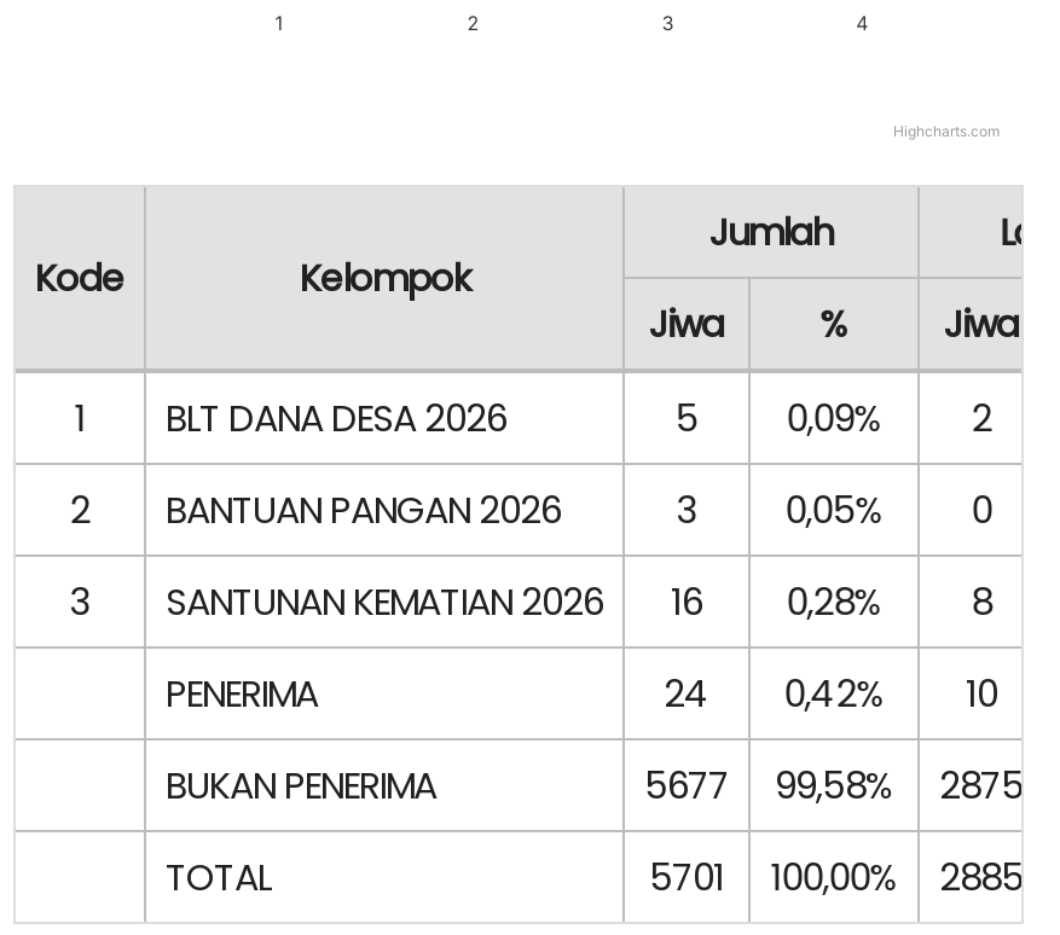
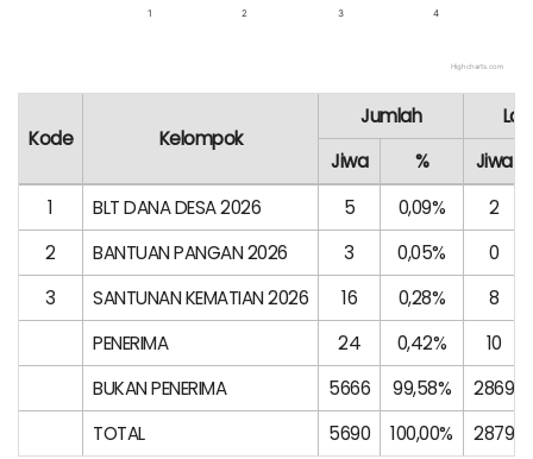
[644,761,729,811] 5677 -> [328,376,370,401] 5666
[939,761,1024,811] 2875 -> [474,376,514,401] 2869
[649,852,724,903] 5701 -> [328,421,370,446] 5690
[939,852,1024,903] 2885 -> [474,421,514,446] 2879

